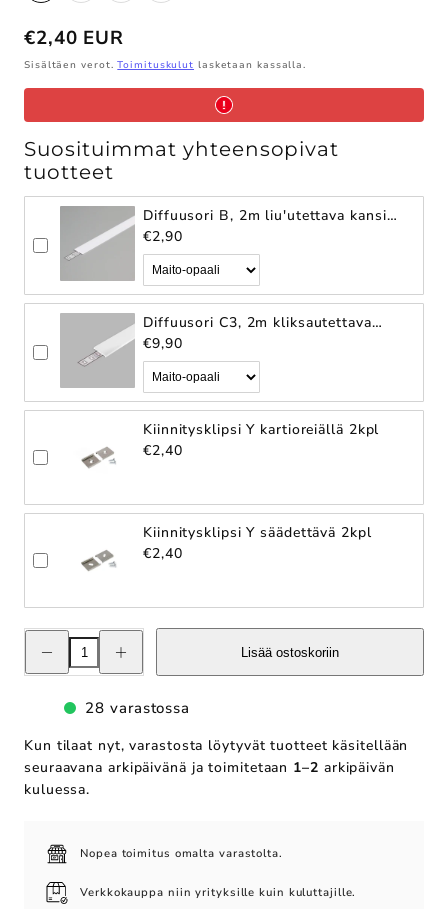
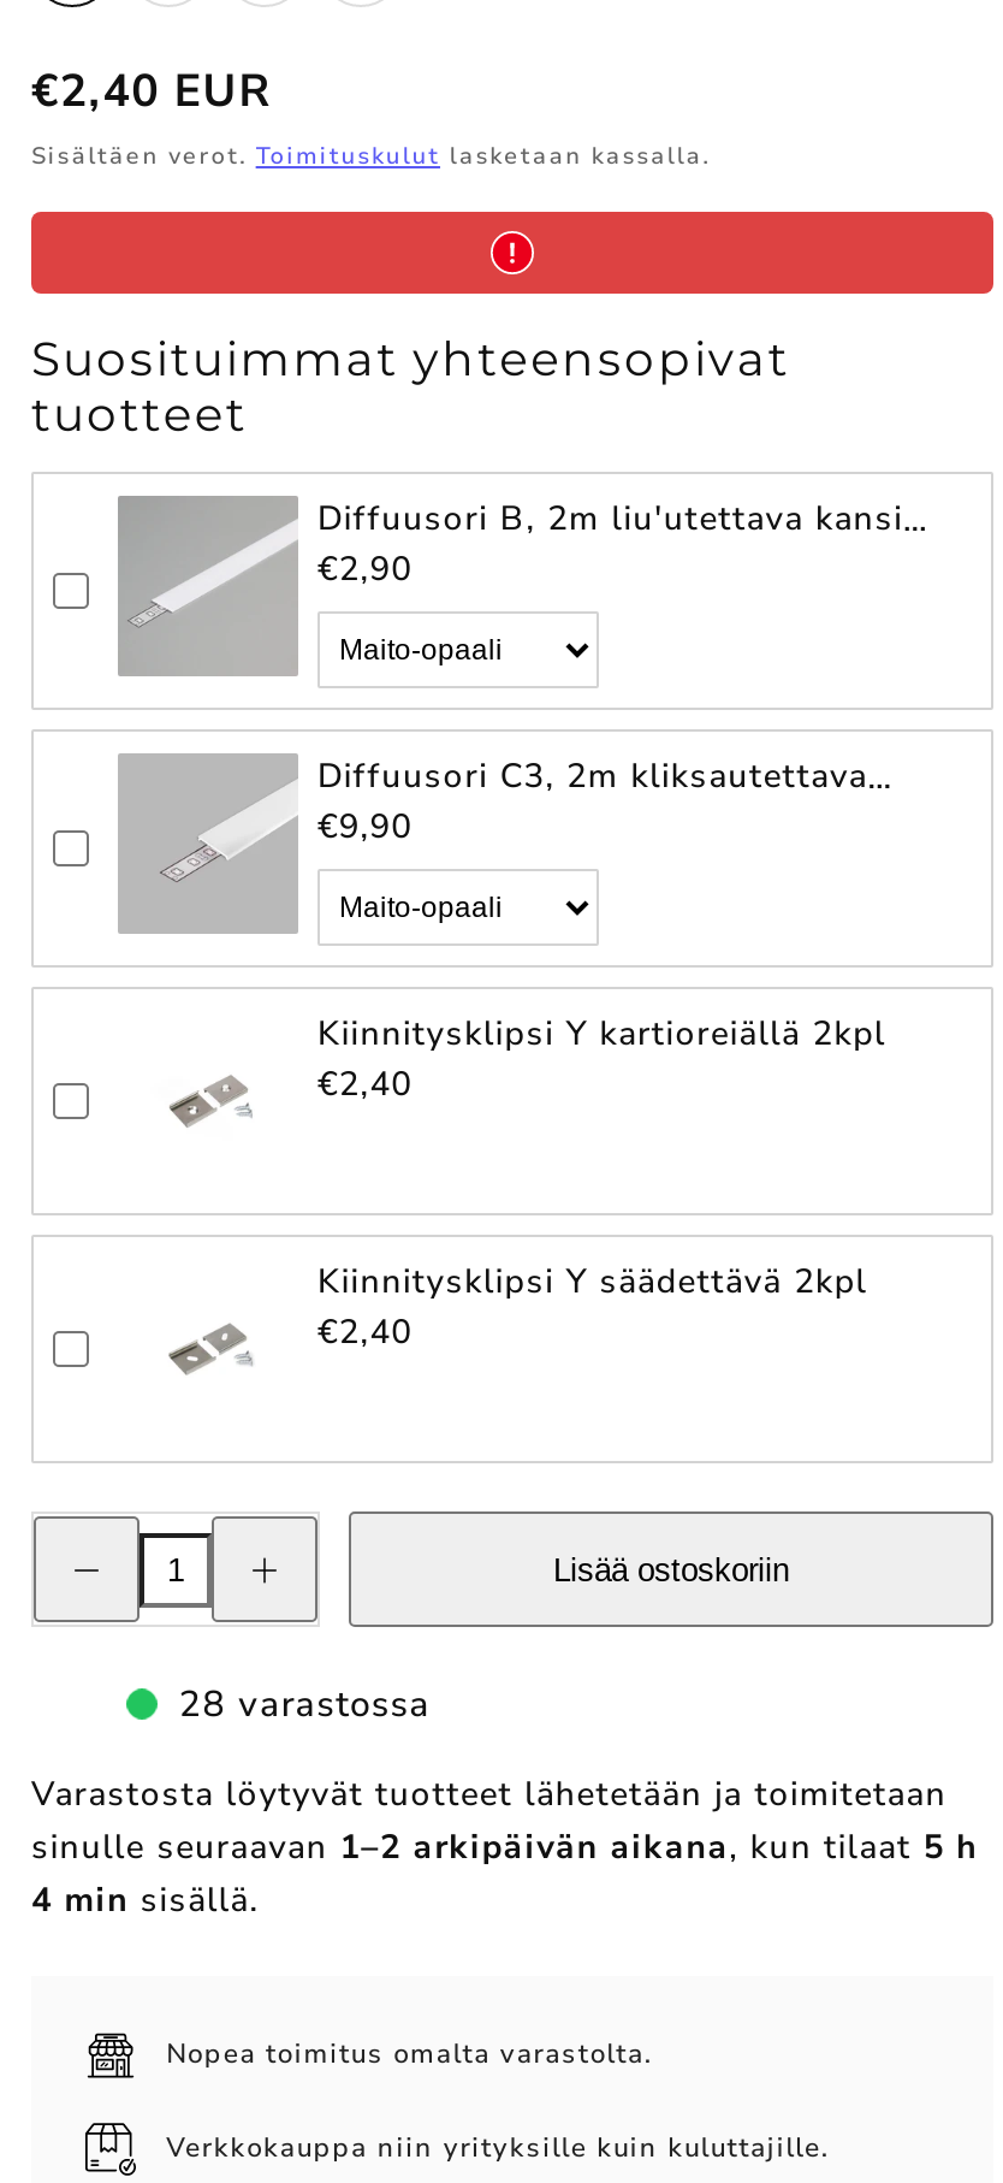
[24,736,408,799] Kun tilaat nyt, varastosta löytyvät tuotteet käsitellään | seuraavana arkipäivänä ja toimitetaan 1–2 arkipäivän | kuluessa. -> [31,1772,978,1924] Varastosta löytyvät tuotteet lähetetään ja toimitetaan | sinulle seuraavan 1–2 arkipäivän aikana, kun tilaat 5 h | 4 min sisällä.

